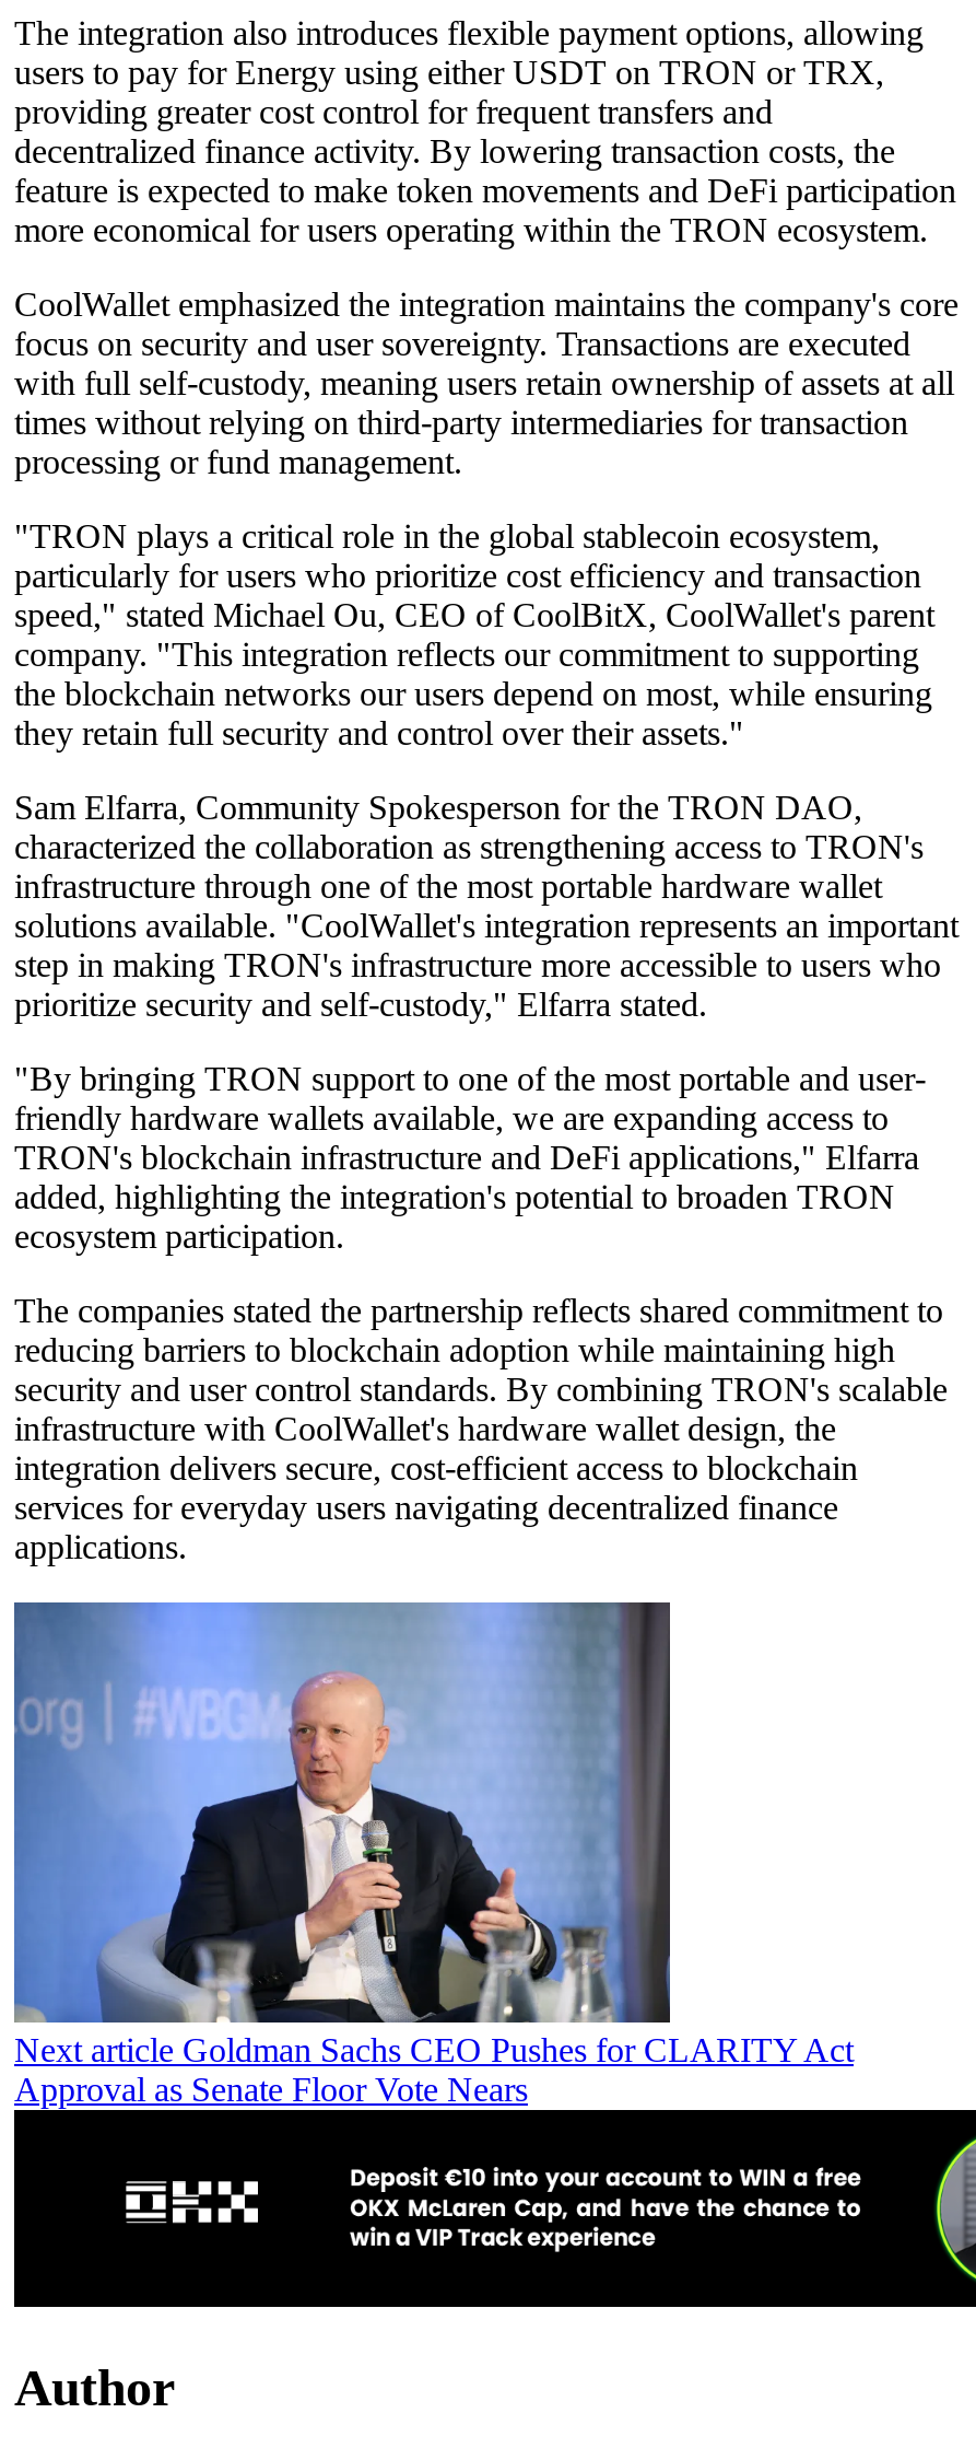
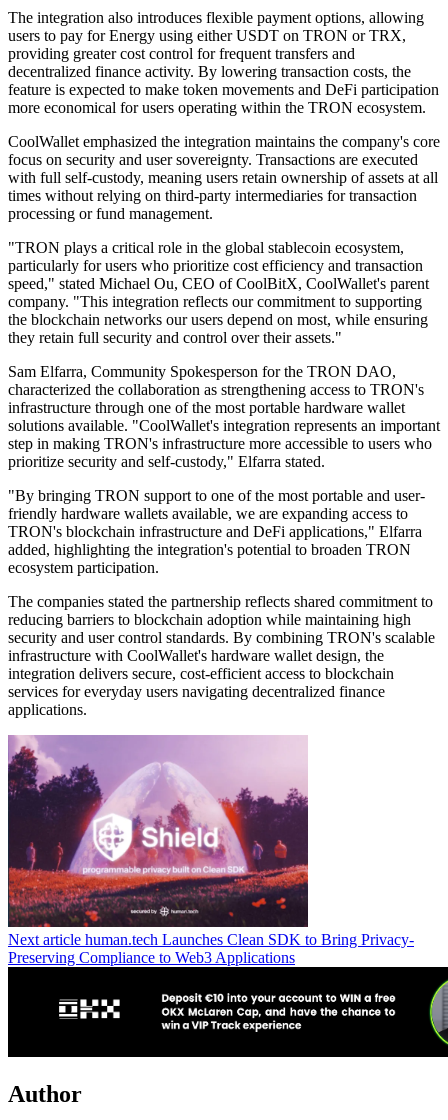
[12,1600,854,2108] [image] | Next article Goldman Sachs CEO Pushes for CLARITY Act | Approval as Senate Floor Vote Nears -> [7,735,414,966] [image] | Next article human.tech Launches Clean SDK to Bring Privacy- | Preserving Compliance to Web3 Applications

